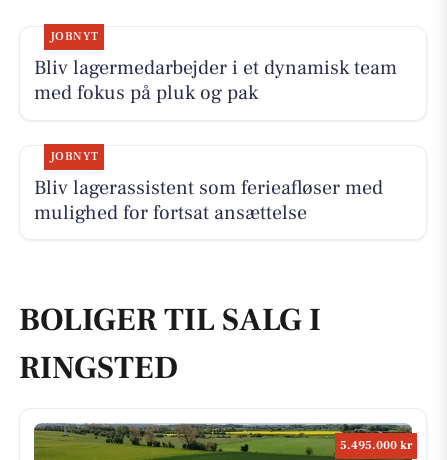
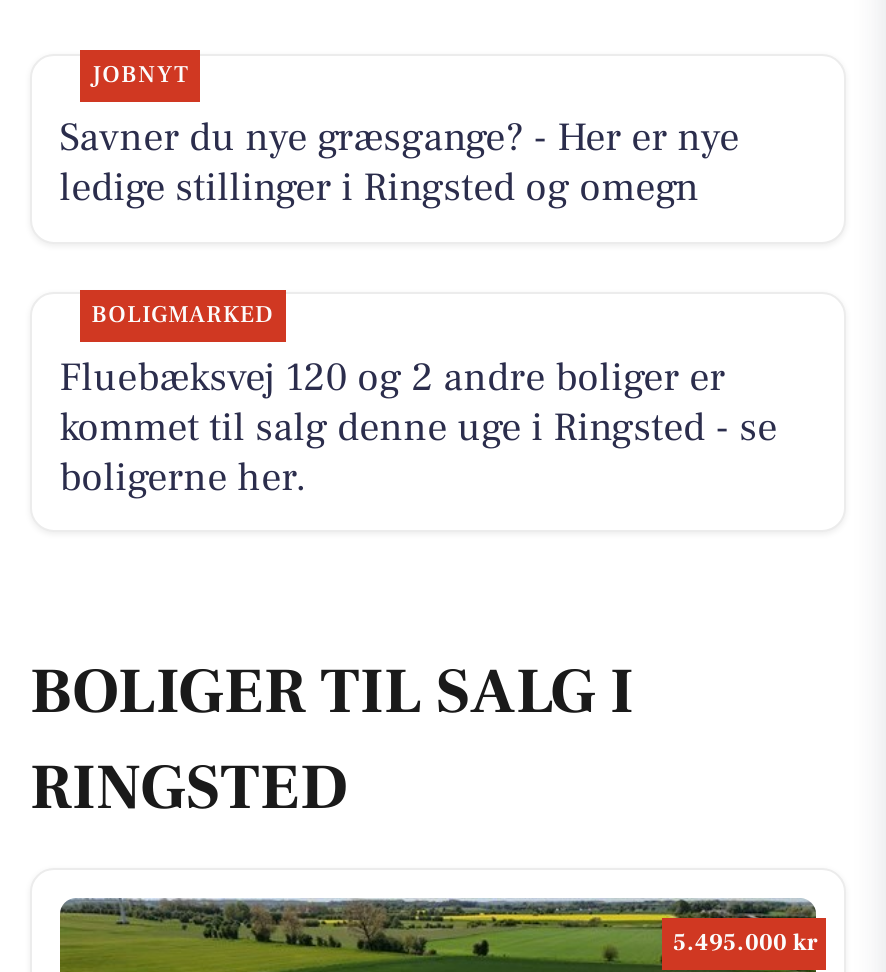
[34,55,397,106] Bliv lagermedarbejder i et dynamisk team | med fokus på pluk og pak -> [59,113,739,215] Savner du nye græsgange? - Her er nye | ledige stillinger i Ringsted og omegn
[34,149,383,226] JOBNYT | Bliv lagerassistent som ferieafløser med | mulighed for fortsat ansættelse -> [59,299,777,503] BOLIGMARKED | Fluebæksvej 120 og 2 andre boliger er | kommet til salg denne uge i Ringsted - se | boligerne her.

